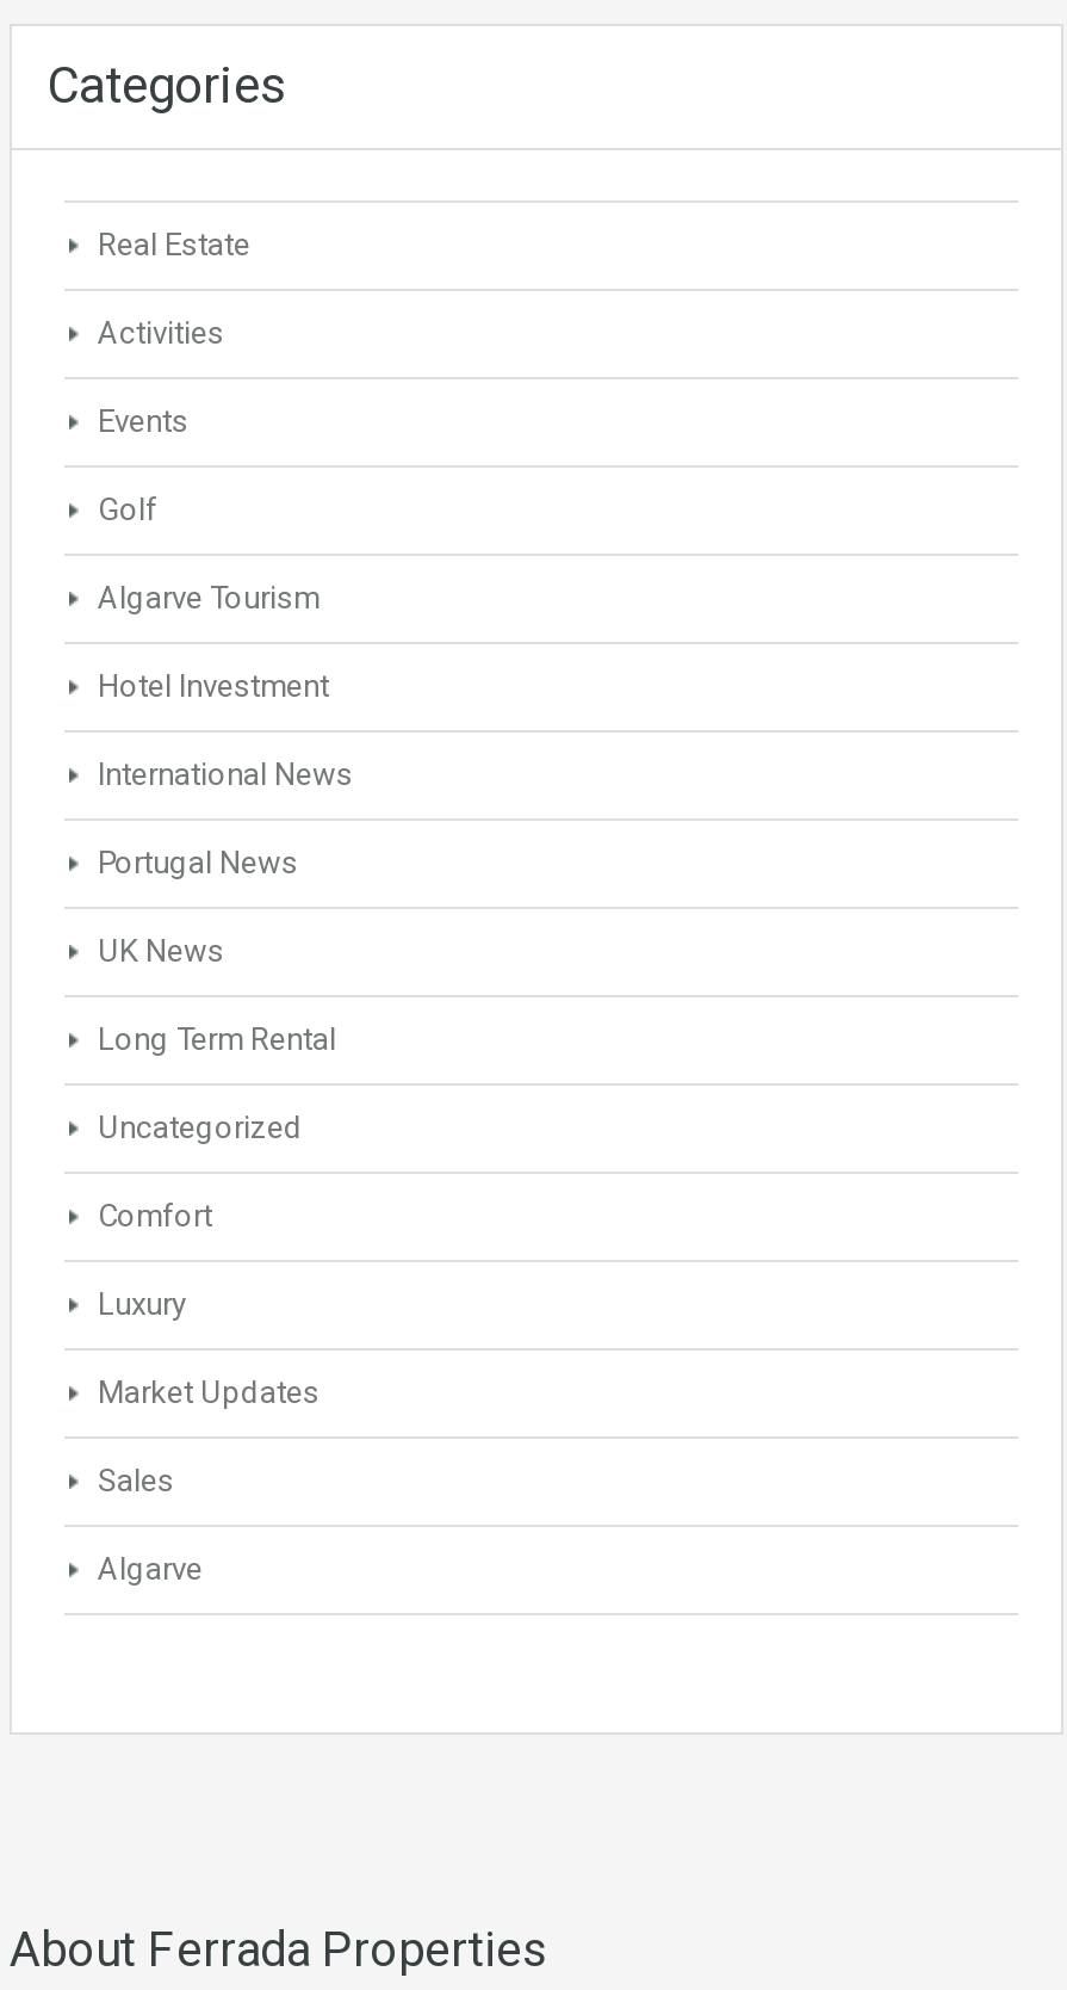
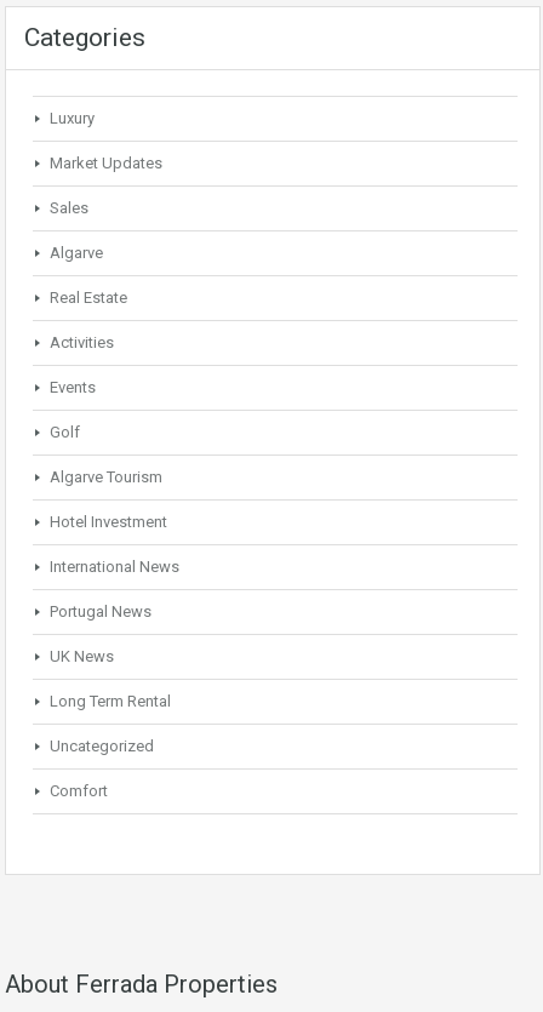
moved [98,225,353,1232] -> [50,288,179,800]: Real Estate | Activities | Events | ... | Uncategorized | Comfort
moved [98,1285,320,1586] -> [50,109,162,262]: Luxury | Market Updates | Sales | Algarve

